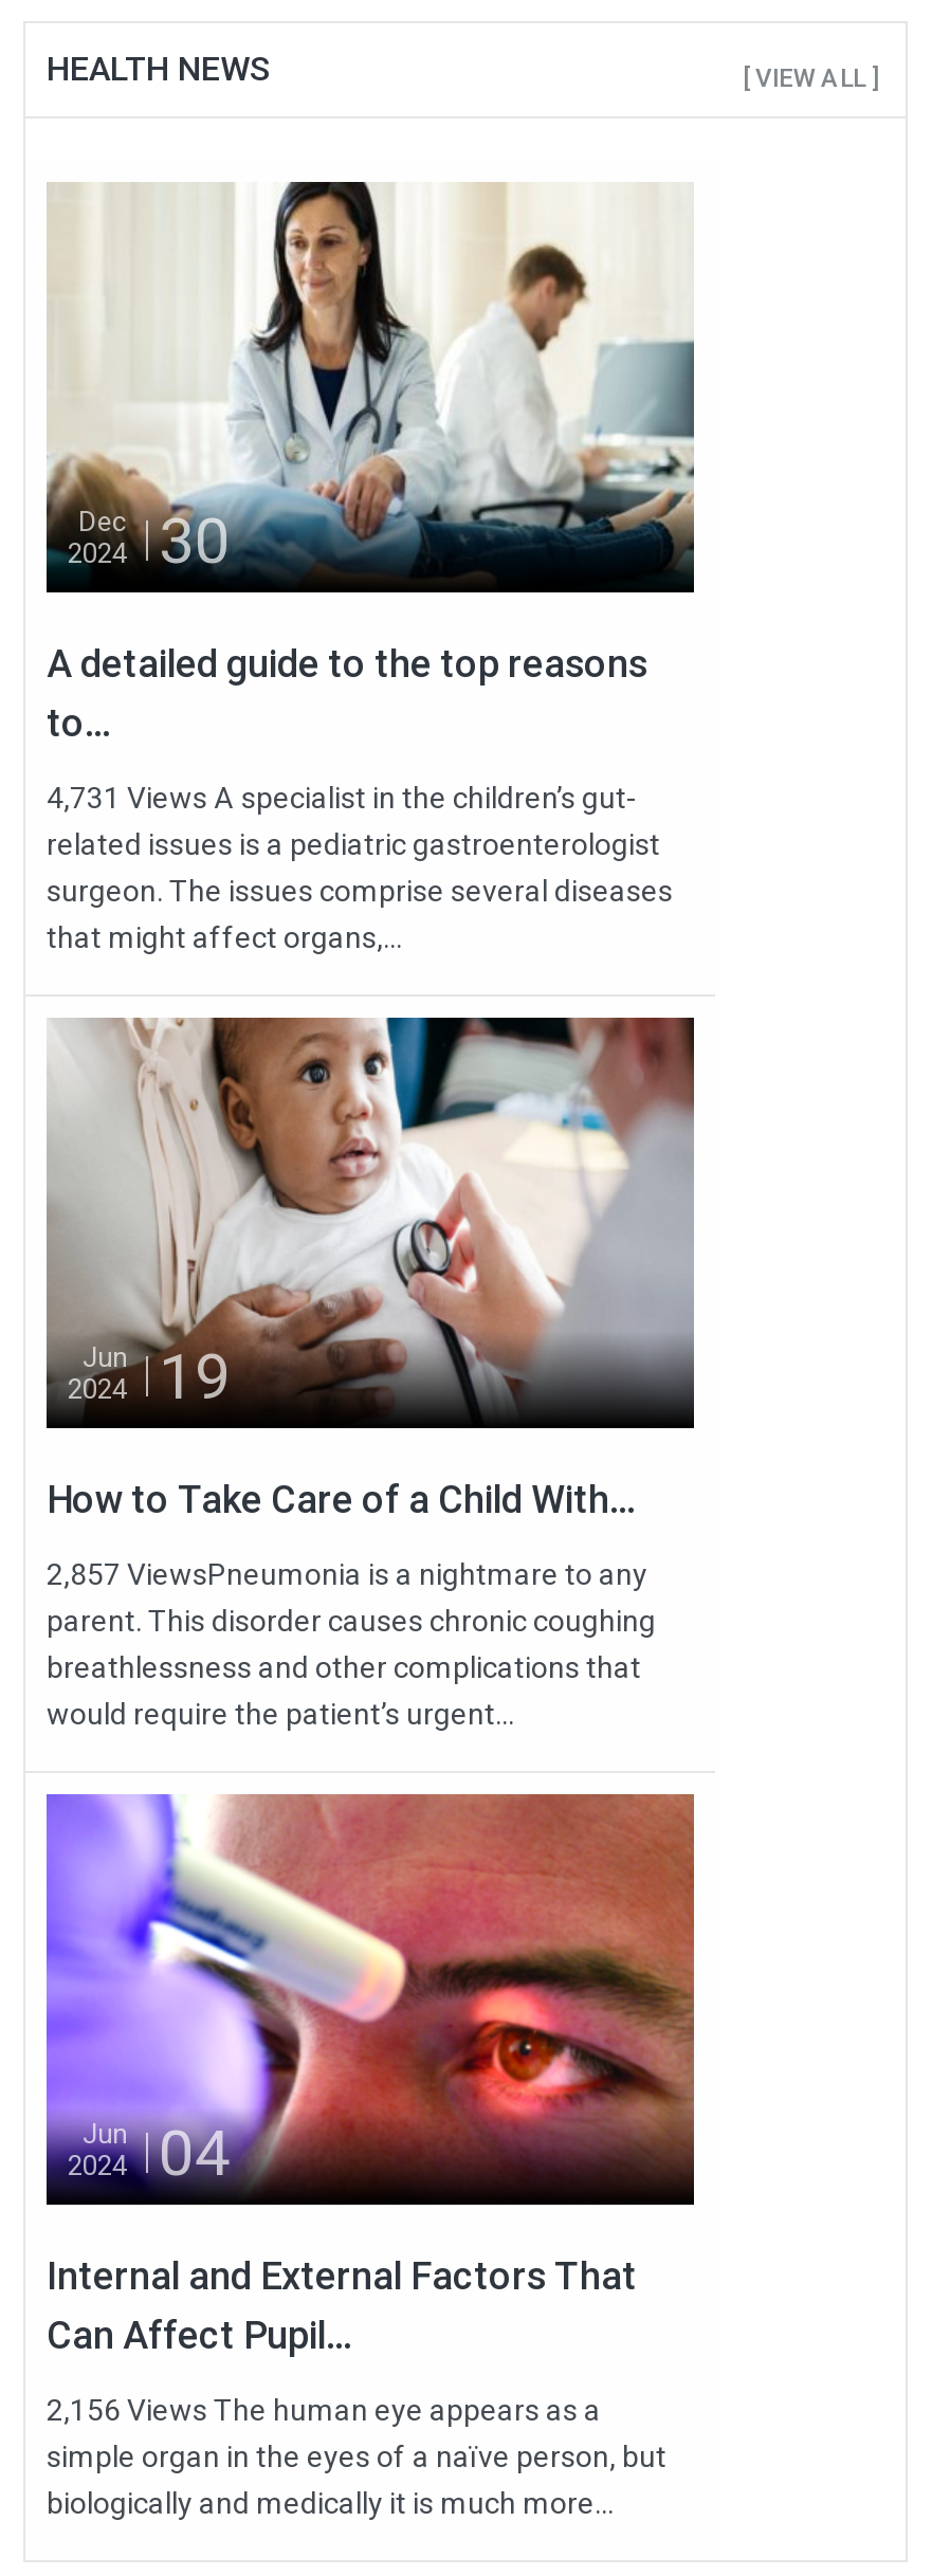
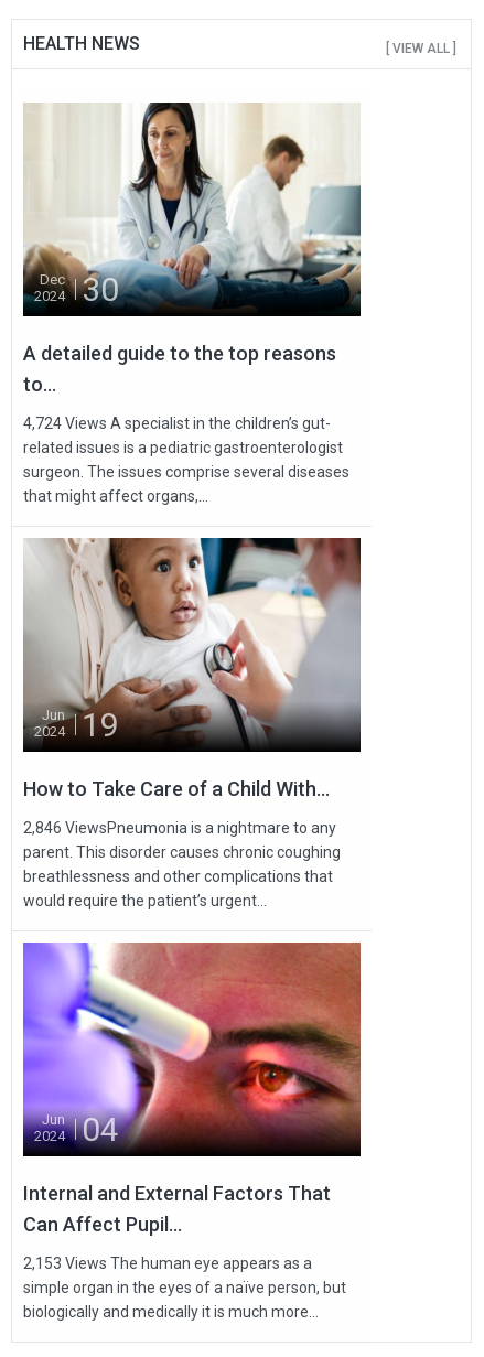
[47,781,637,815] 4,731 Views A specialist in the children’s gut- -> [23,415,331,432] 4,724 Views A specialist in the children’s gut-
[47,1558,647,1592] 2,857 ViewsPneumonia is a nightmare to any -> [23,819,336,837] 2,846 ViewsPneumonia is a nightmare to any
[47,2394,601,2427] 2,156 Views The human eye appears as a -> [23,1255,312,1272] 2,153 Views The human eye appears as a

